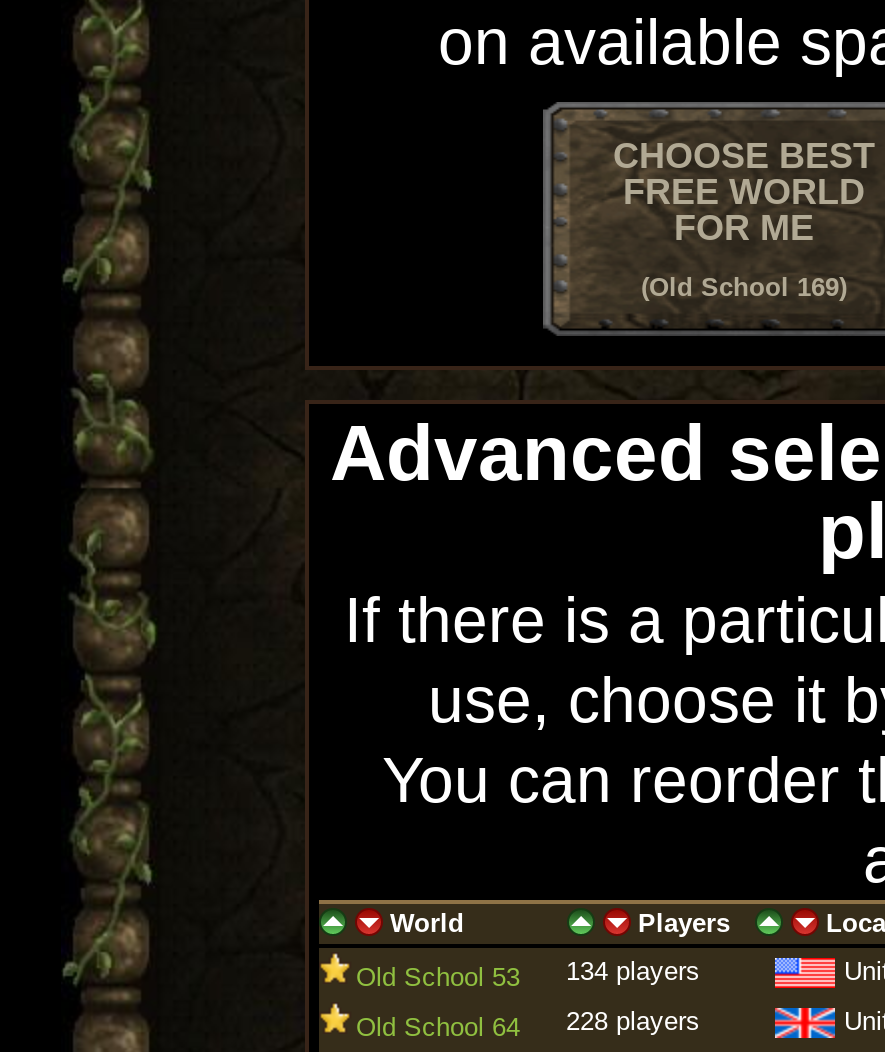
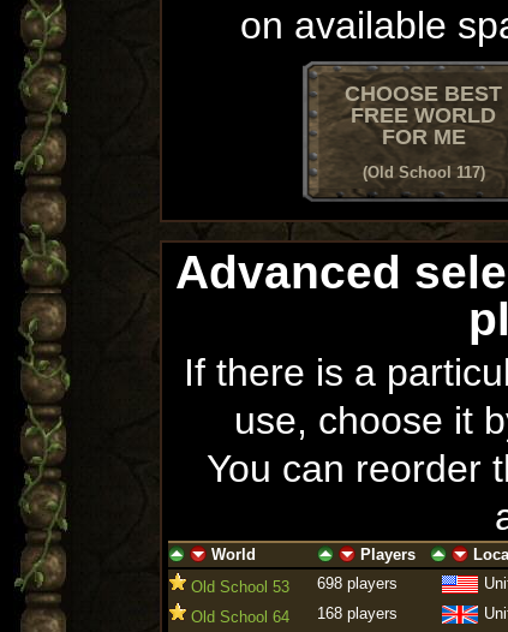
[641,272,847,302] (Old School 169) -> [362,163,485,181] (Old School 117)
[356,956,700,992] Old School 53 134 players -> [190,574,397,596] Old School 53 698 players
[356,1006,700,1042] Old School 64 228 players -> [190,604,397,626] Old School 64 168 players

